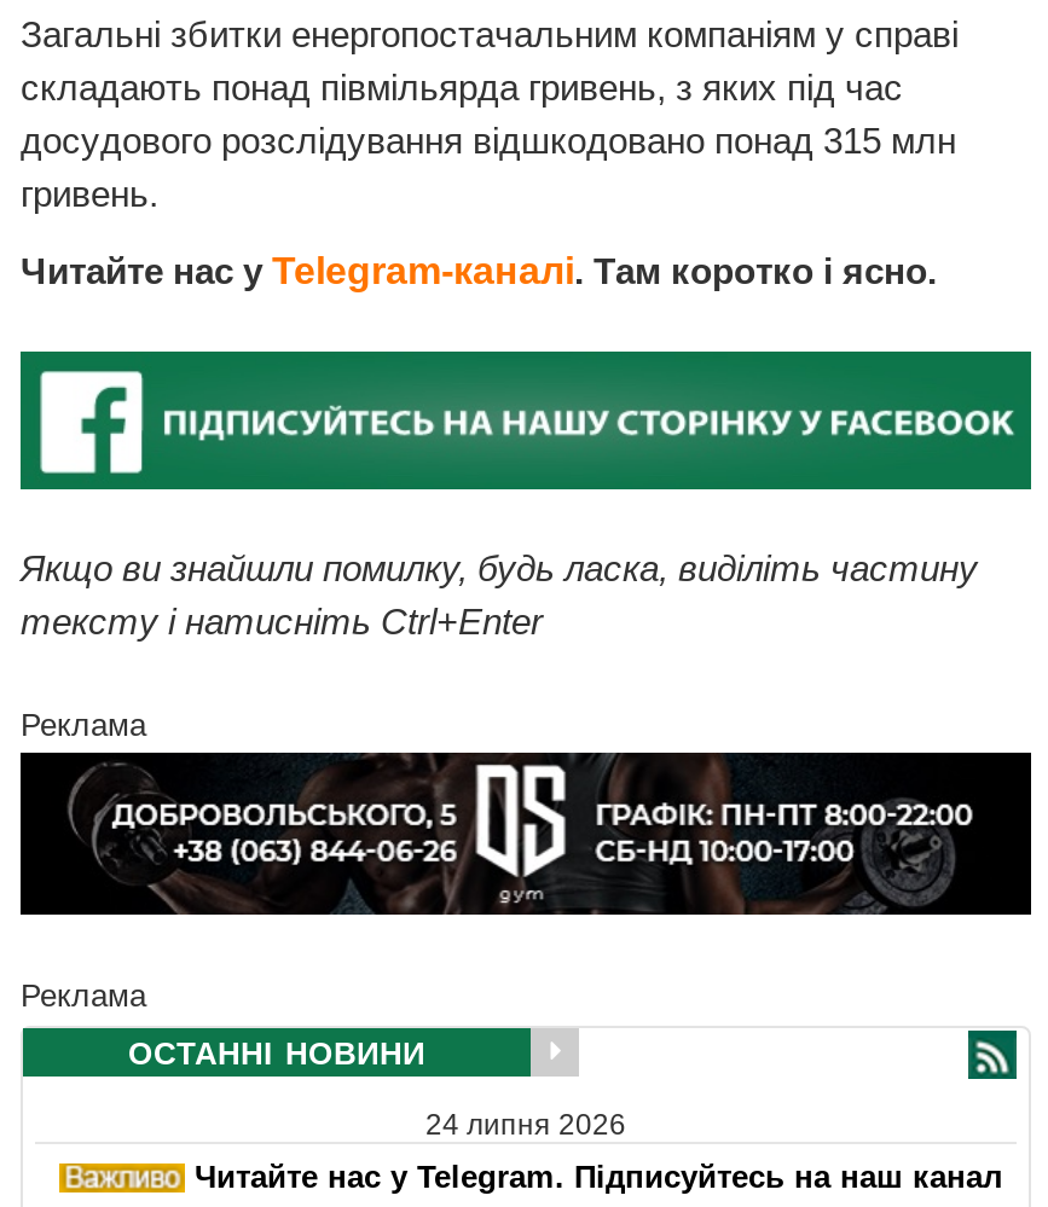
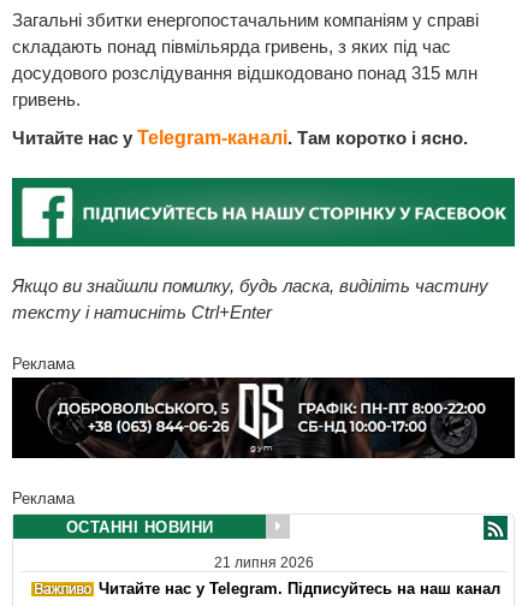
[425,1107,626,1141] 24 липня 2026 -> [213,554,313,571] 21 липня 2026

